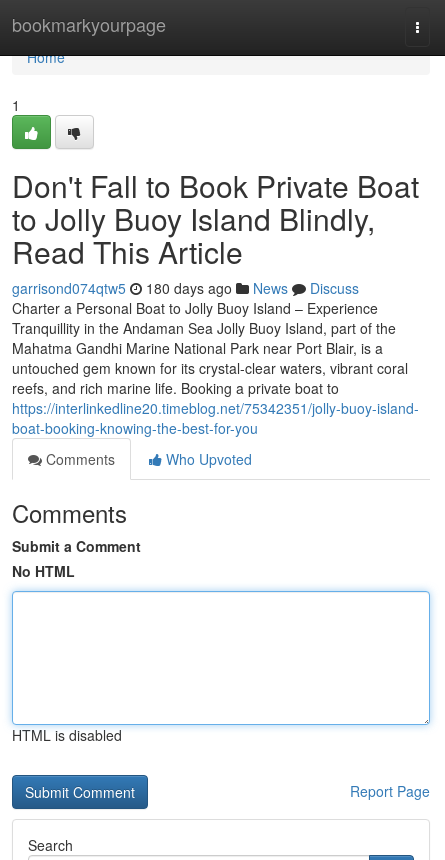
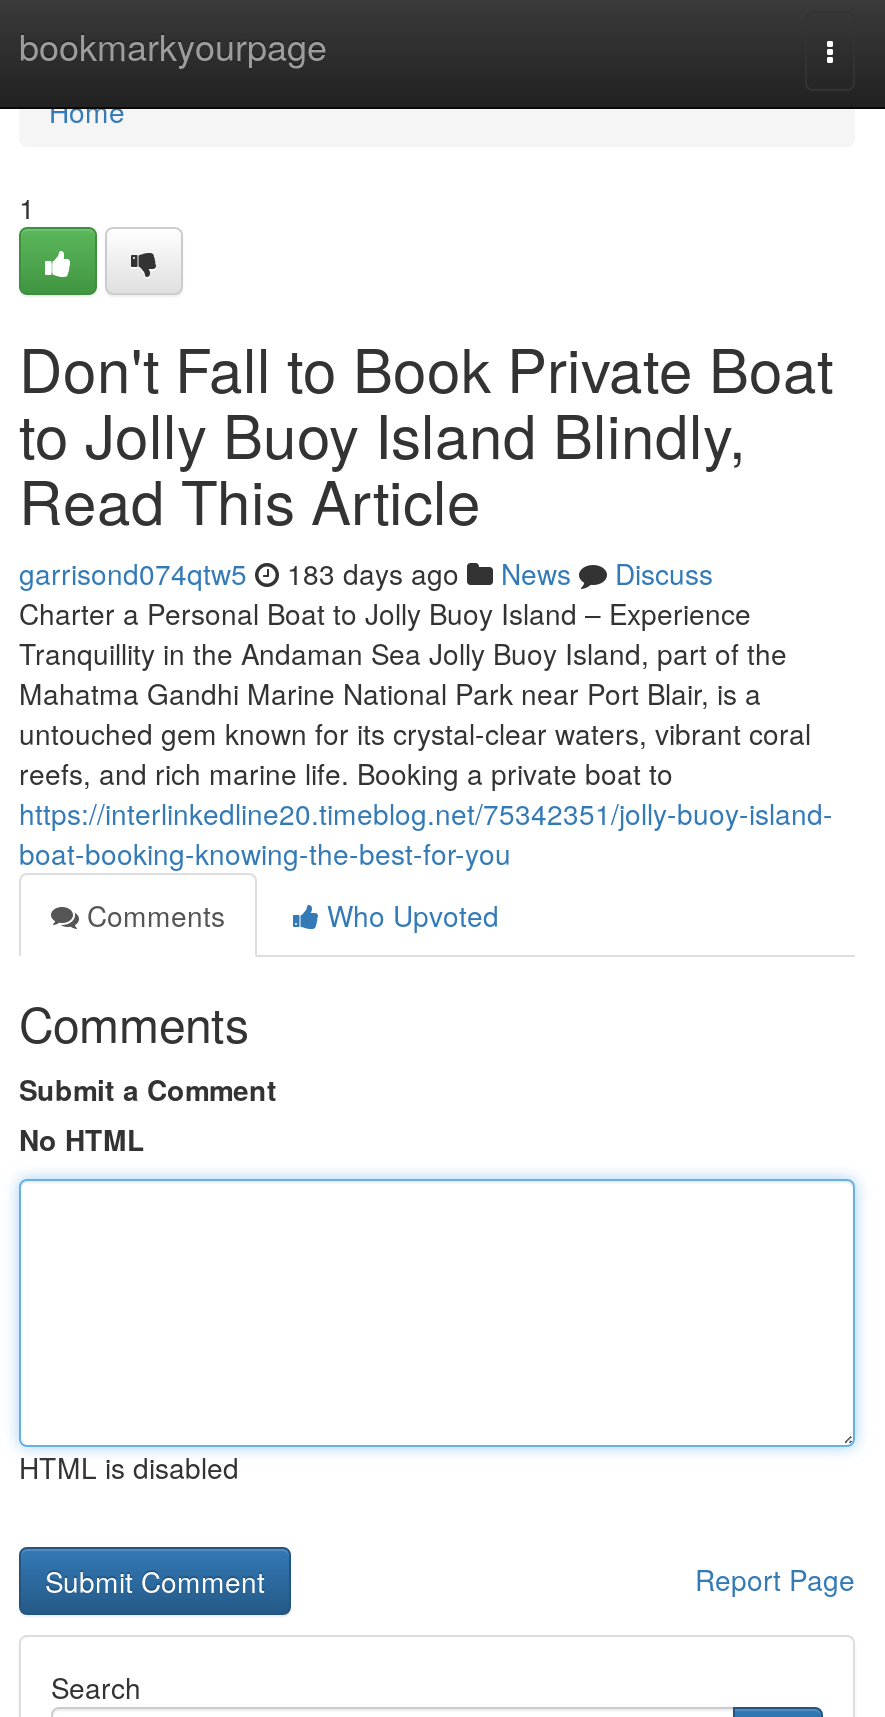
[12,278,359,298] garrisond074qtw5 180 days ago News Discuss -> [19,553,713,593] garrisond074qtw5 183 days ago News Discuss

